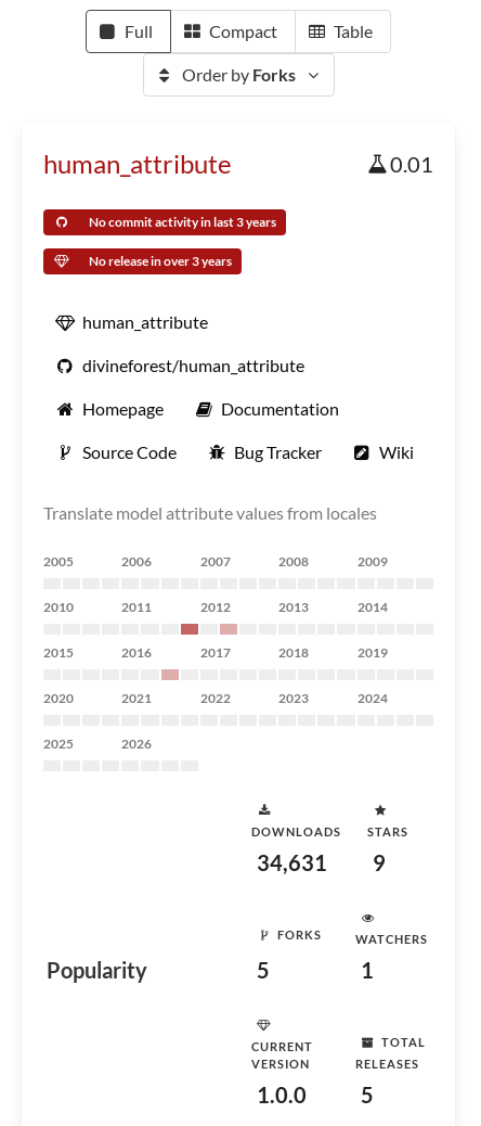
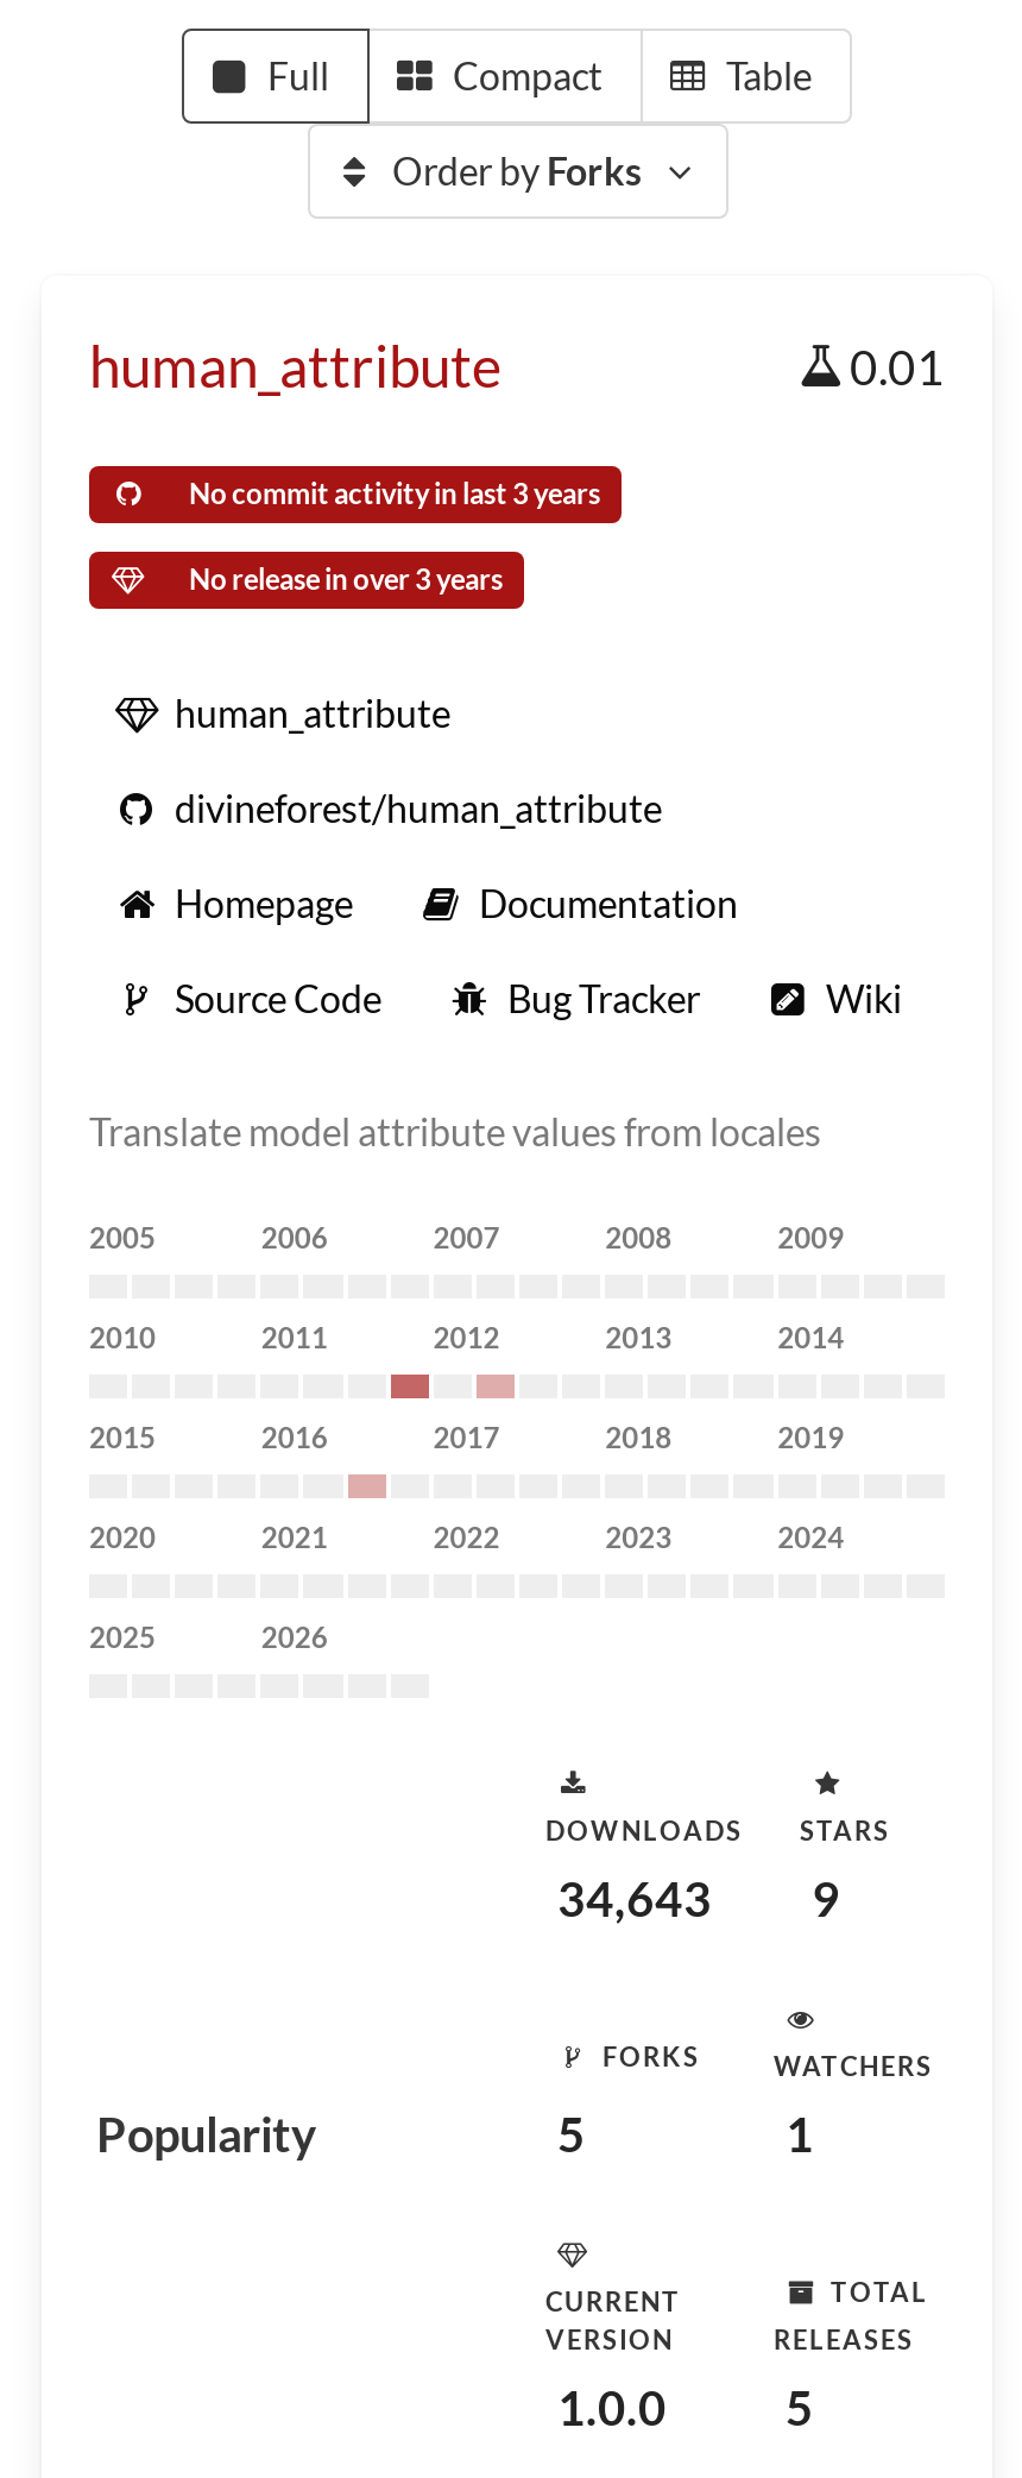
[257,849,386,875] 34,631 9 -> [557,1869,840,1926] 34,643 9

